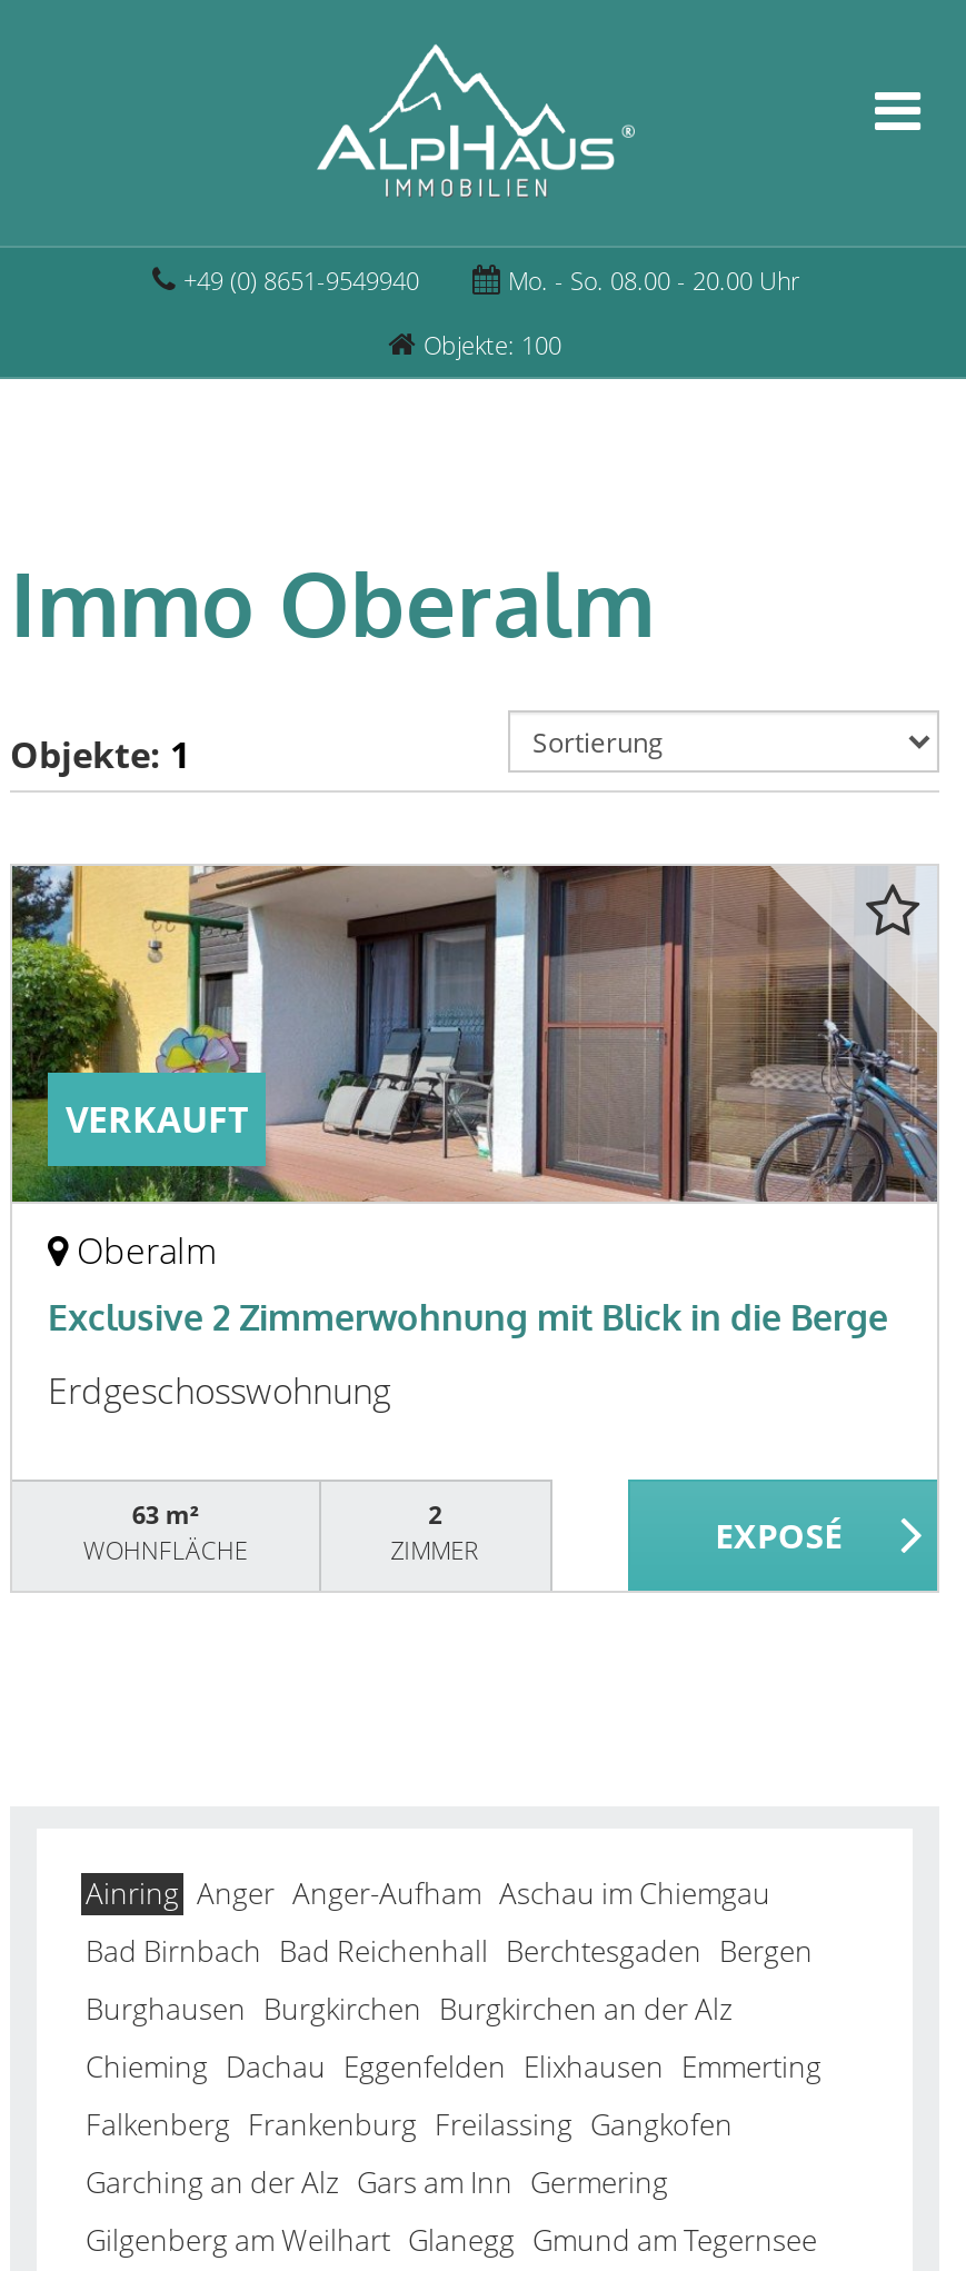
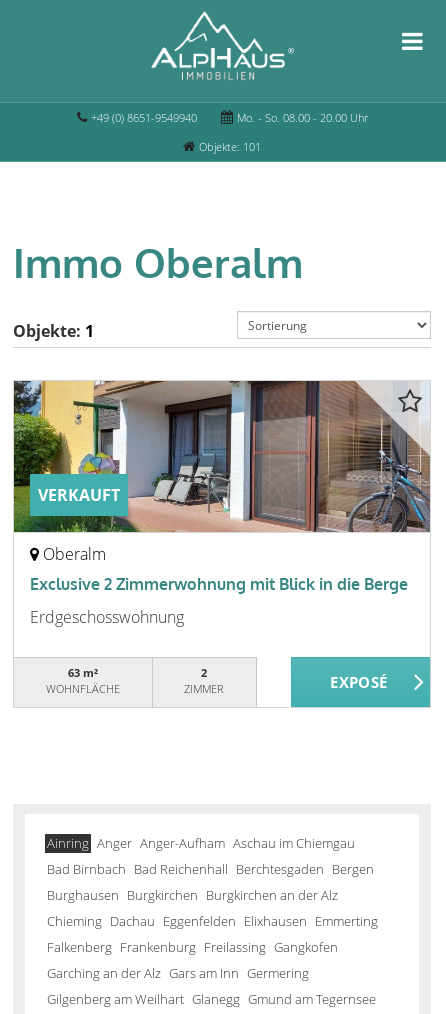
[417,328,561,361] Objekte: 100 -> [196,139,261,154] Objekte: 101

